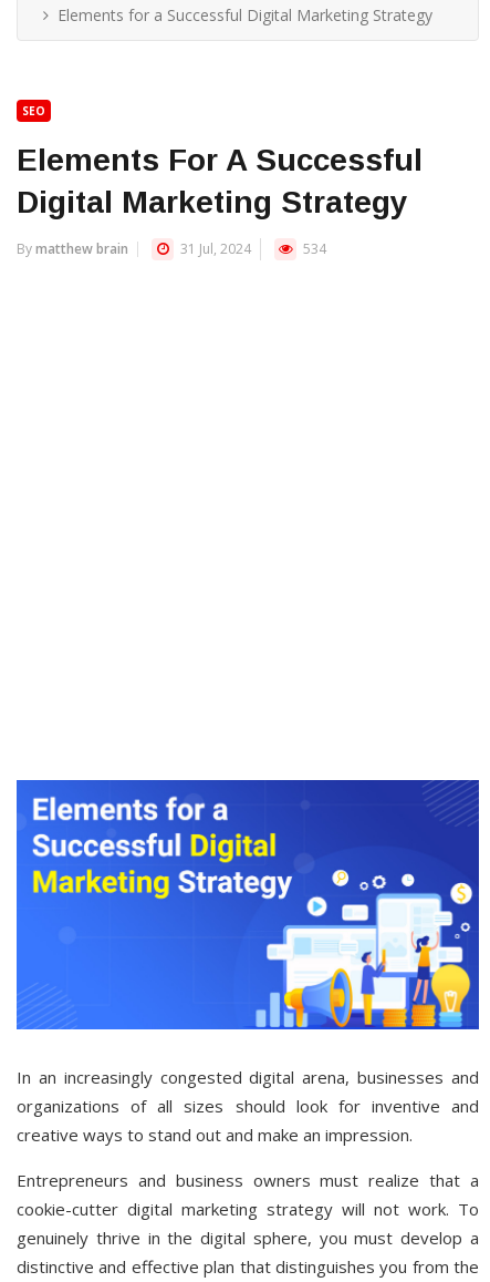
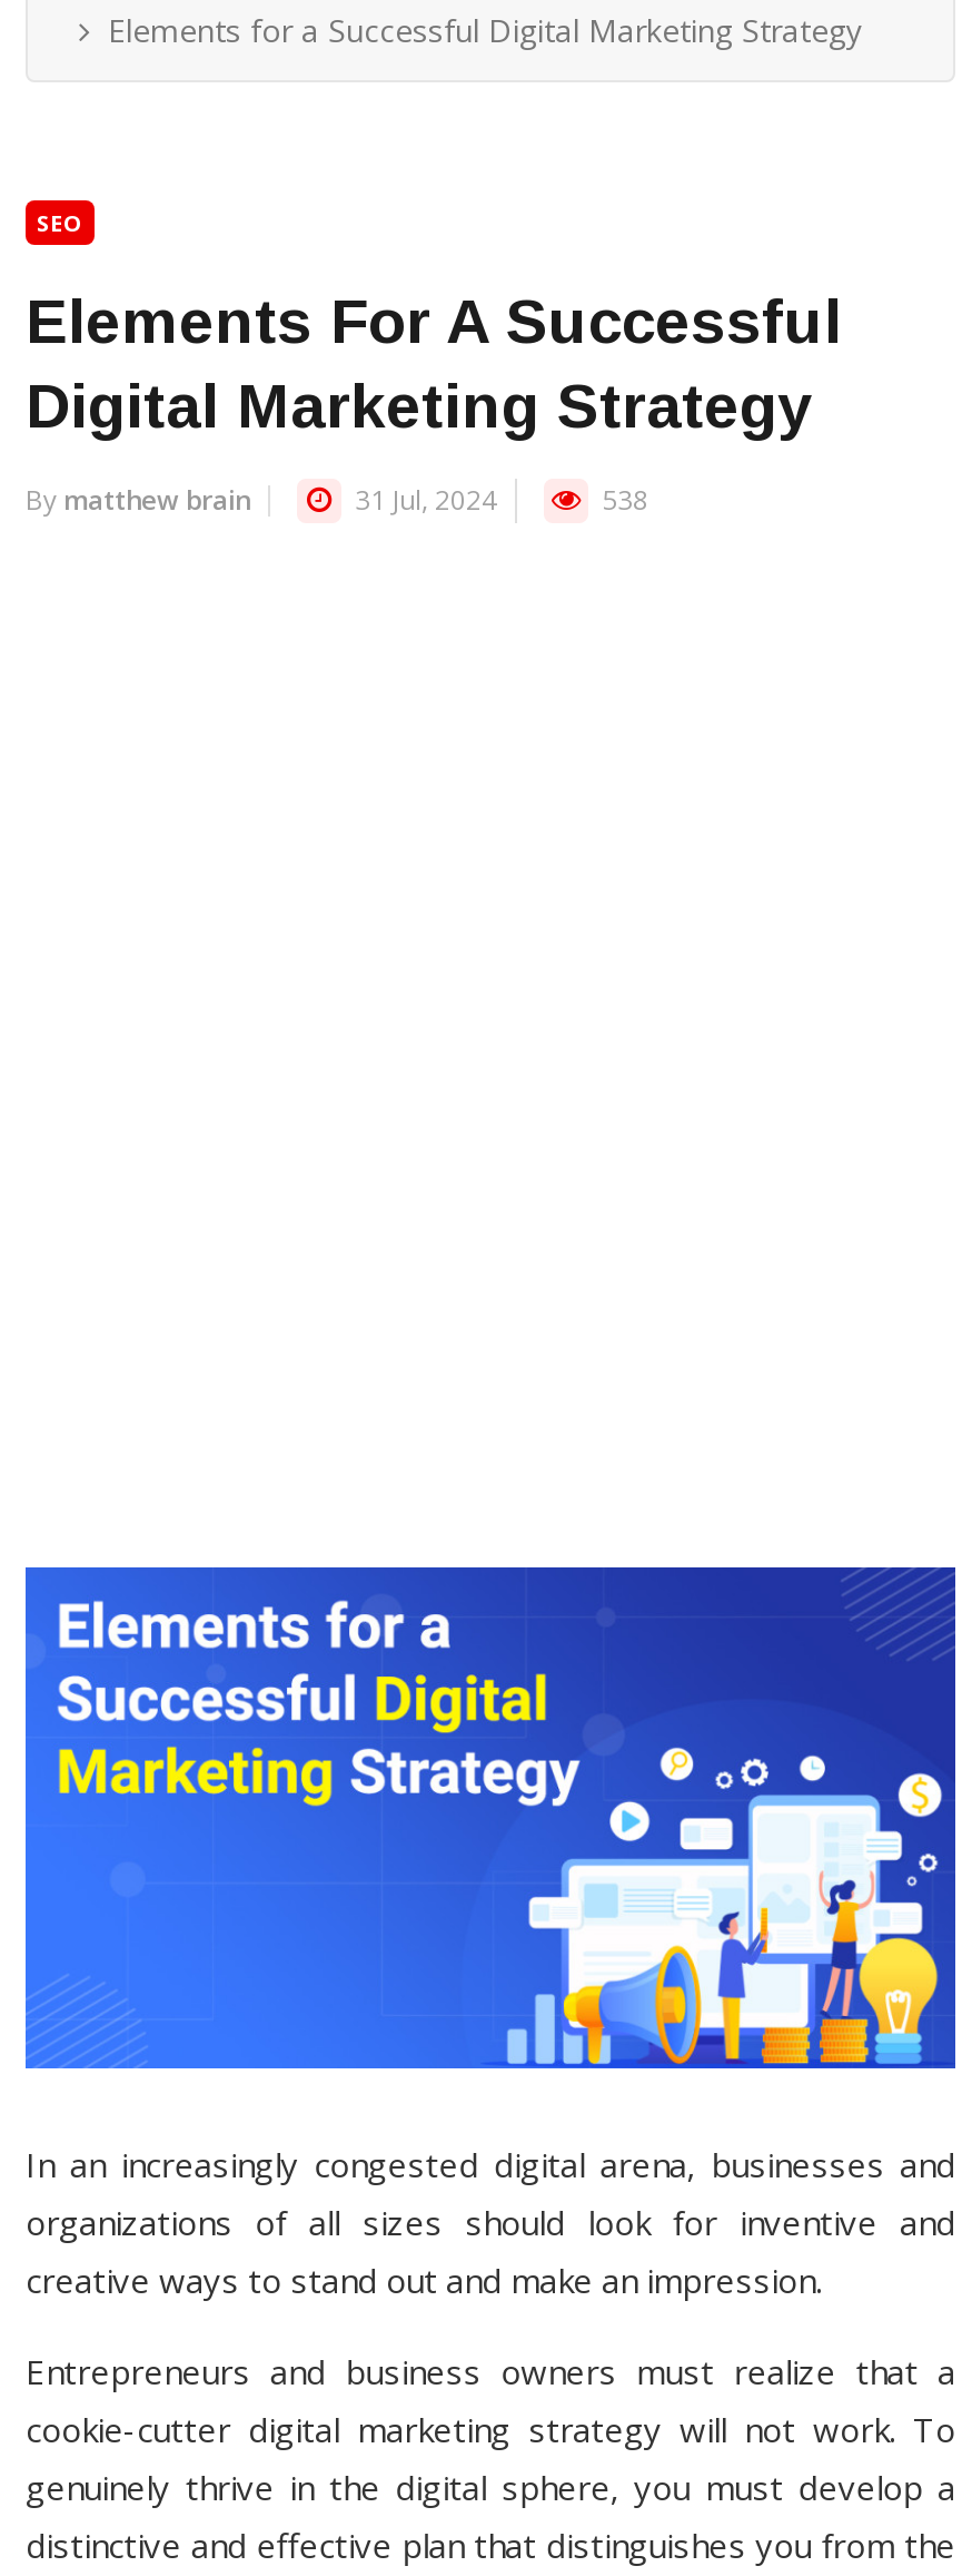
[300,239,326,258] 534 -> [595,480,648,518] 538

